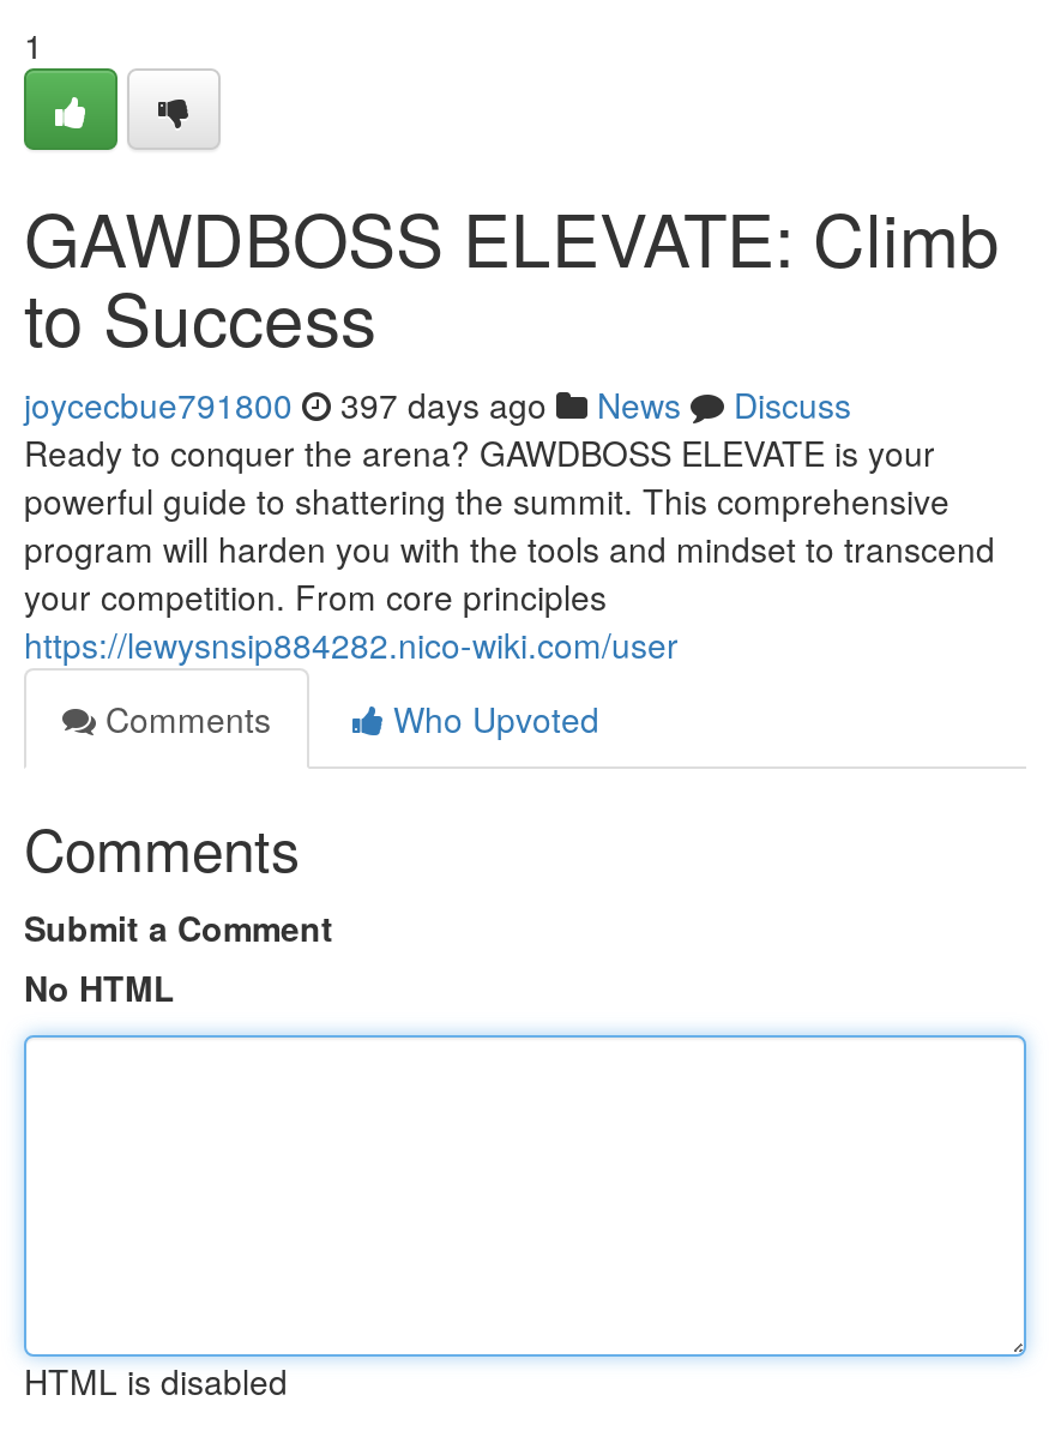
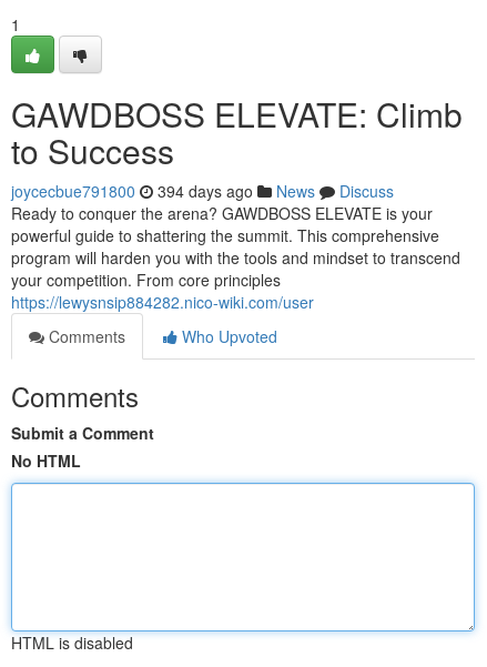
[24,380,851,428] joycecbue791800 397 days ago News Discuss -> [11,180,394,202] joycecbue791800 394 days ago News Discuss

